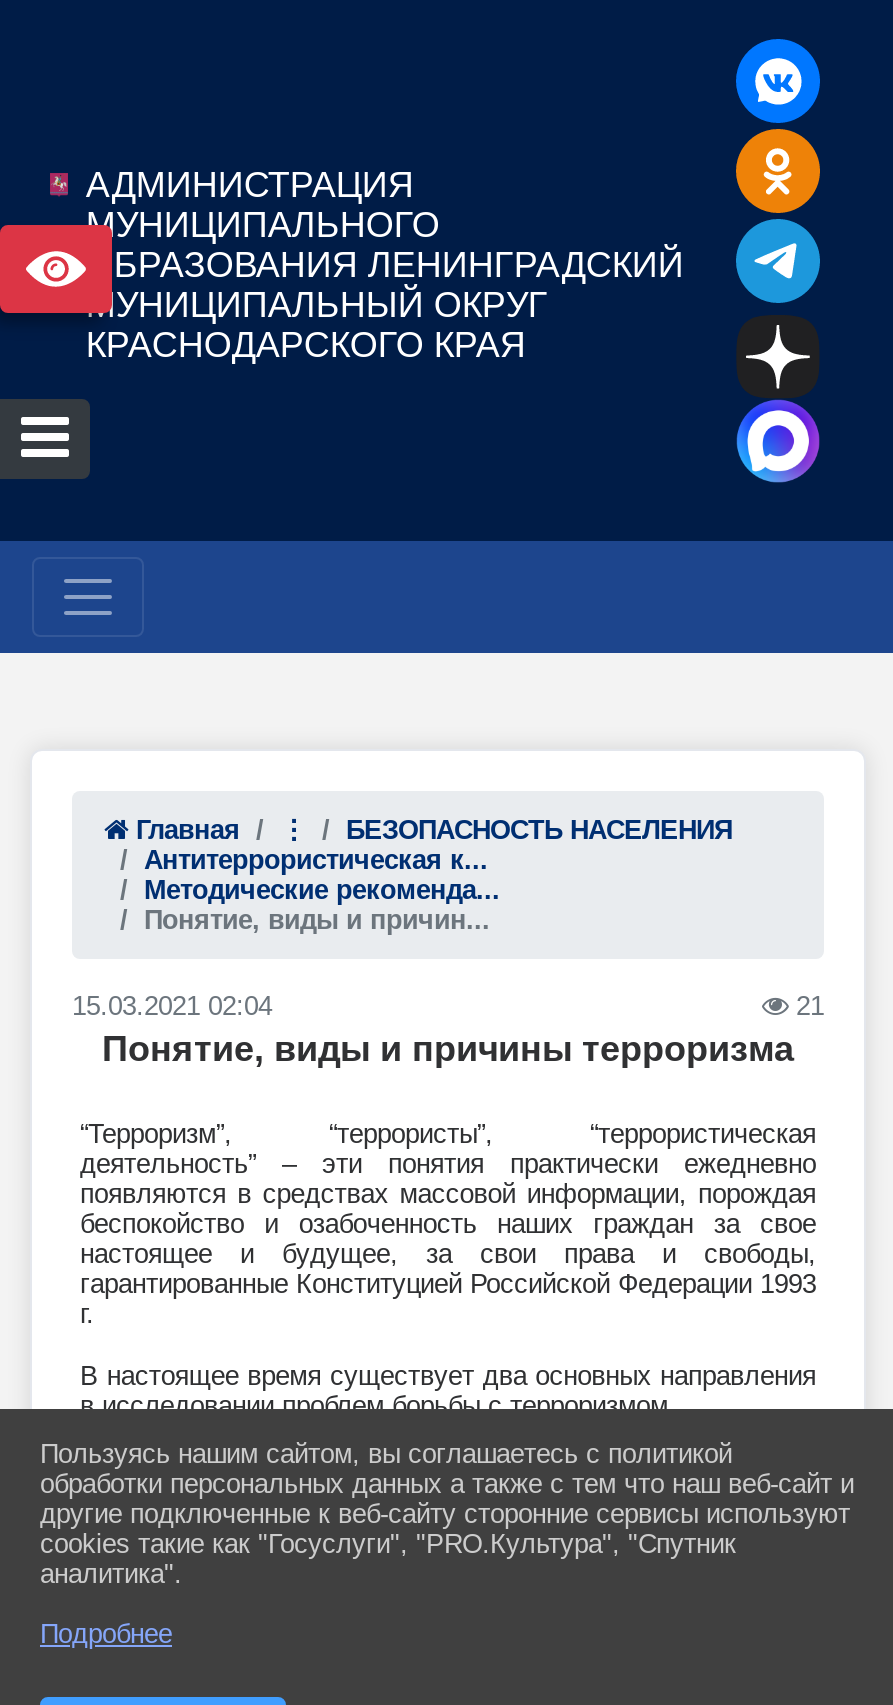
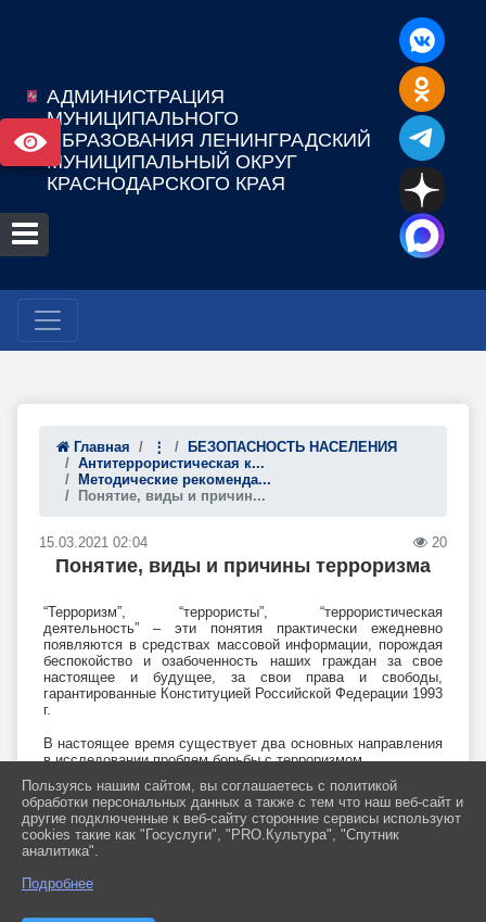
[788,991,824,1021] 21 -> [427,534,447,551] 20

